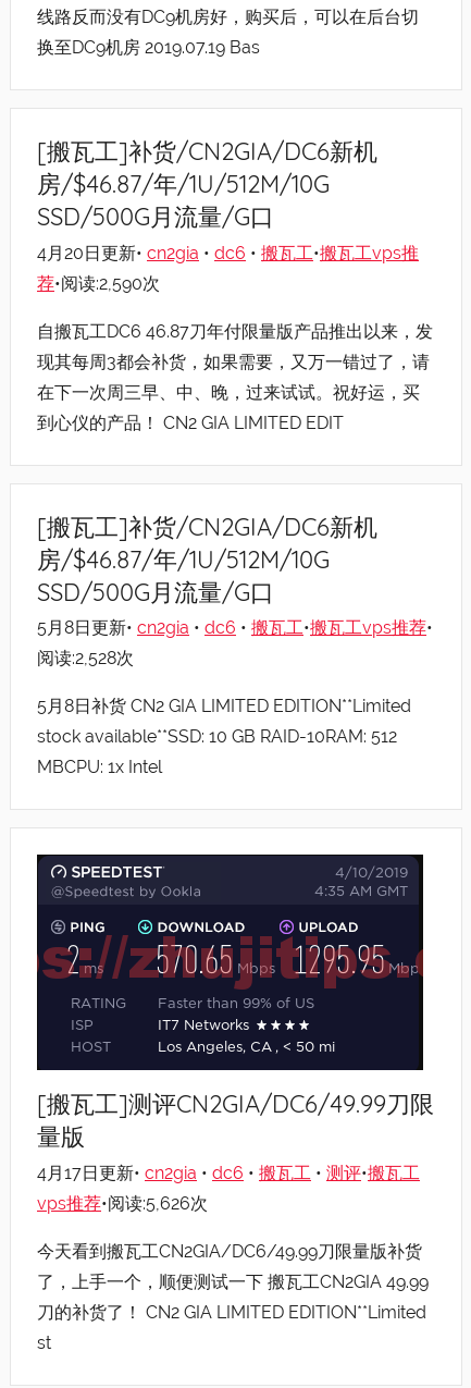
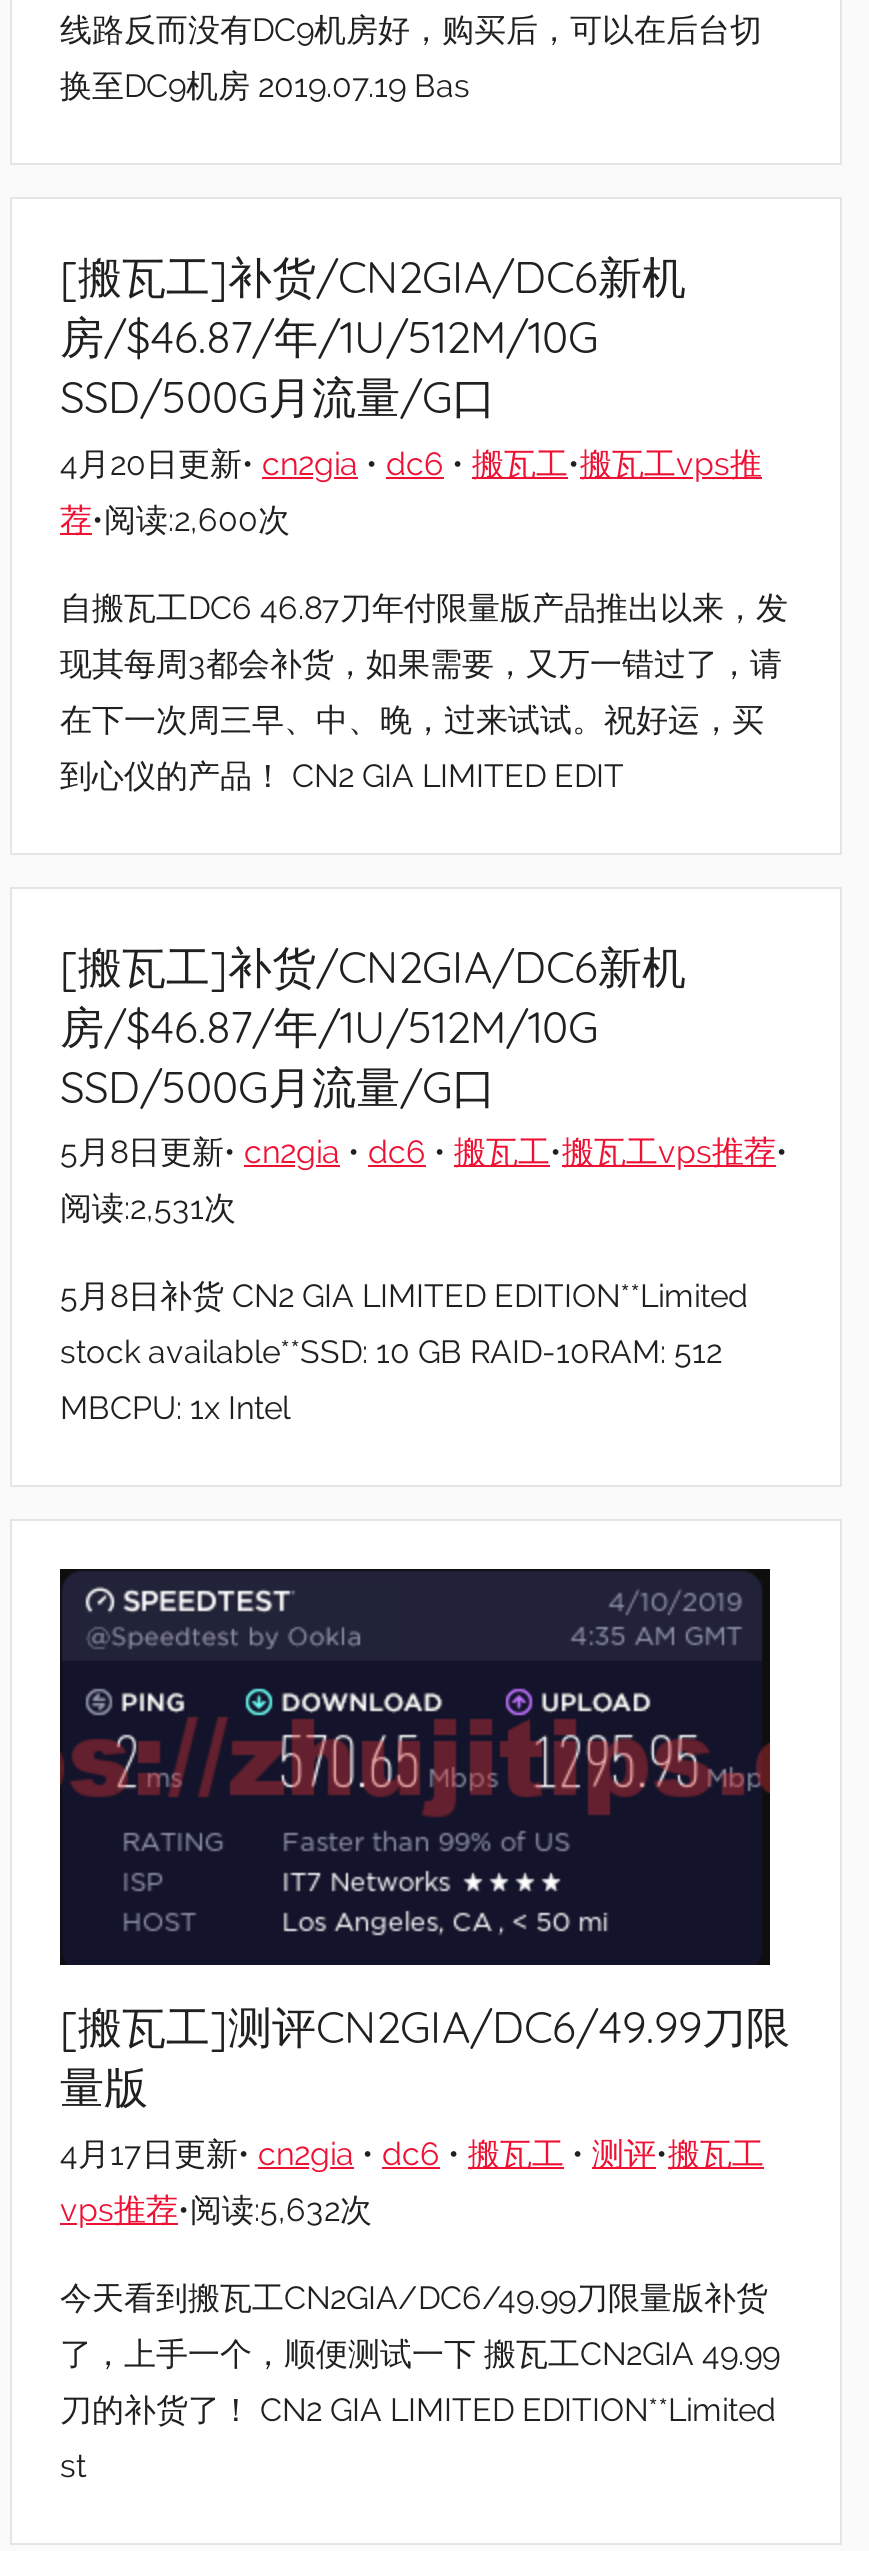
[37,273,160,294] 荐•阅读:2,590次 -> [60,501,290,539] 荐•阅读:2,600次
[37,648,134,669] 阅读:2,528次 -> [60,1189,236,1227] 阅读:2,531次
[37,1193,208,1213] vps推荐•阅读:5,626次 -> [60,2190,372,2228] vps推荐•阅读:5,632次

